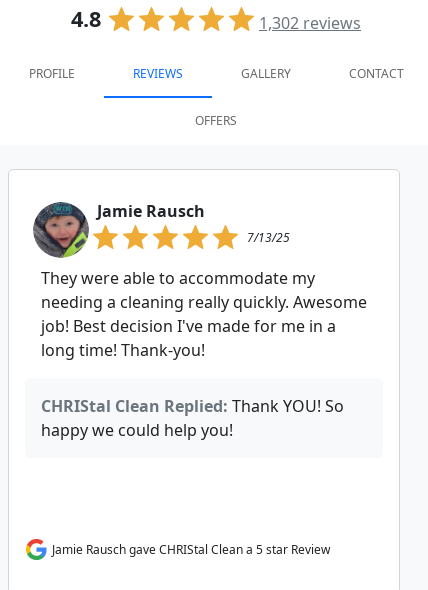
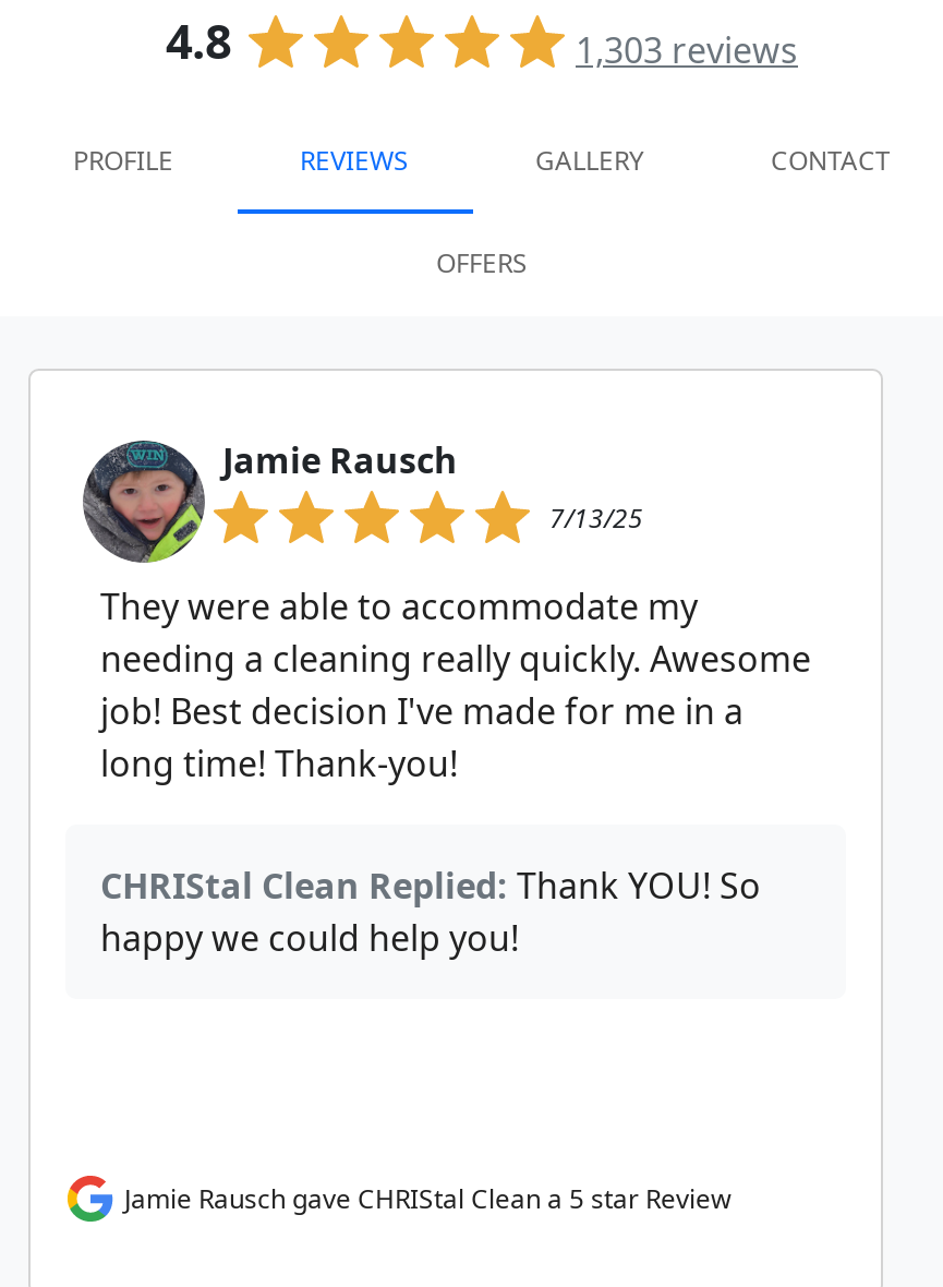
[259,12,361,34] 1,302 reviews -> [576,26,798,74] 1,303 reviews

